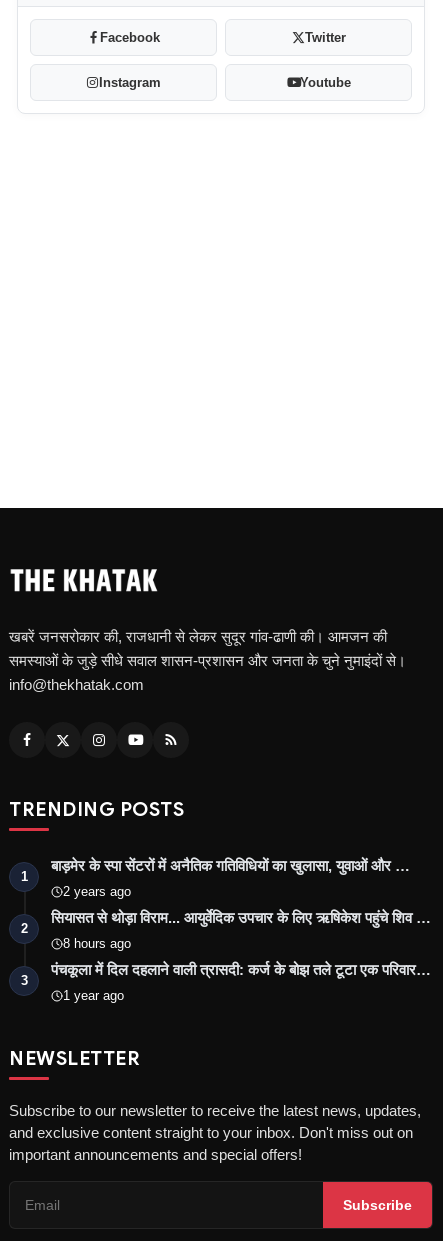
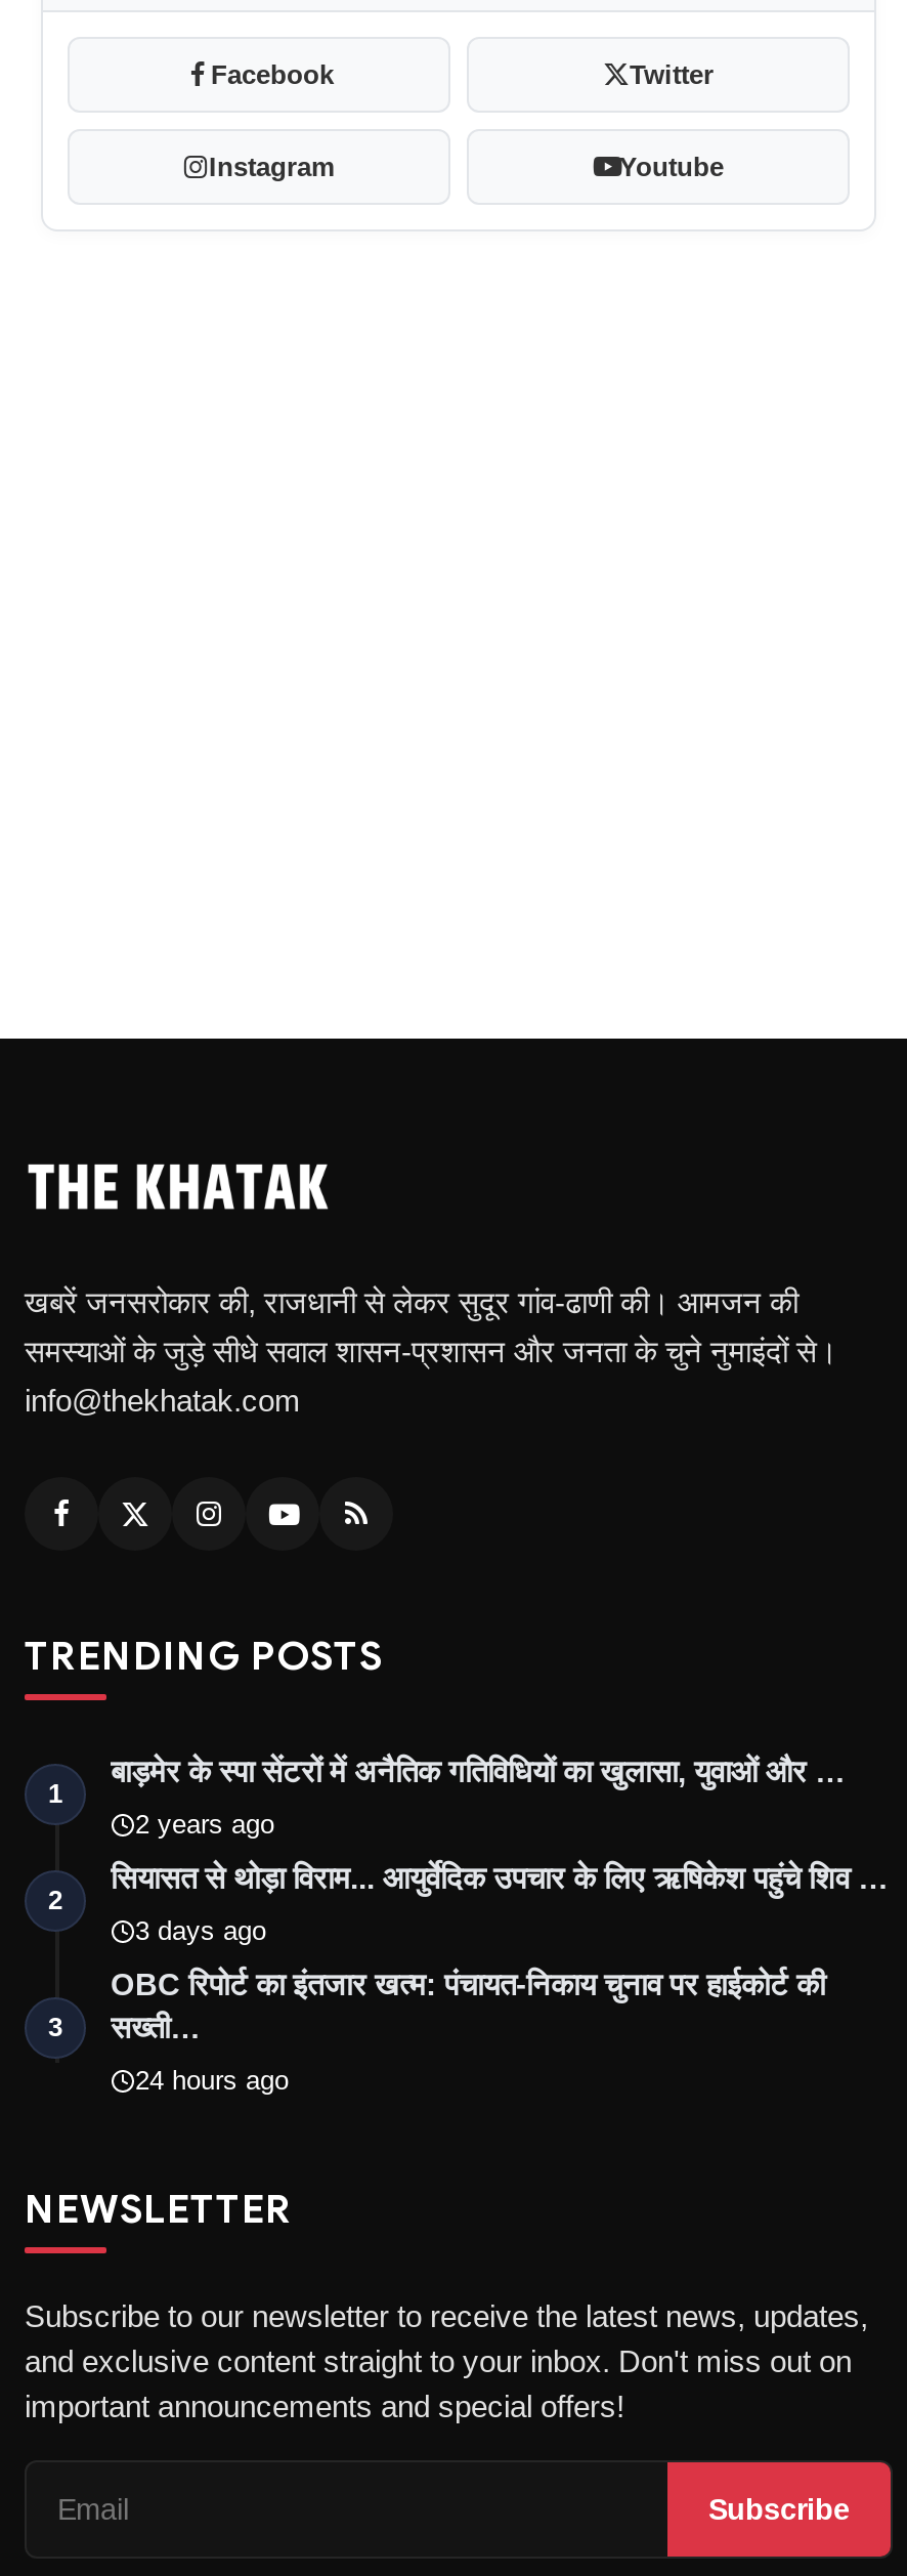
[63,936,131,951] 8 hours ago -> [135,1915,266,1945] 3 days ago
[51,961,431,978] पंचकूला में दिल दहलाने वाली त्रासदी: कर्ज के बोझ तले टूटा एक परिवार… -> [111,1966,825,2044] OBC रिपोर्ट का इंतजार खत्म: पंचायत-निकाय चुनाव पर हाईकोर्ट की | सख्ती…
[63,988,124,1003] 1 year ago -> [135,2064,289,2095] 24 hours ago

